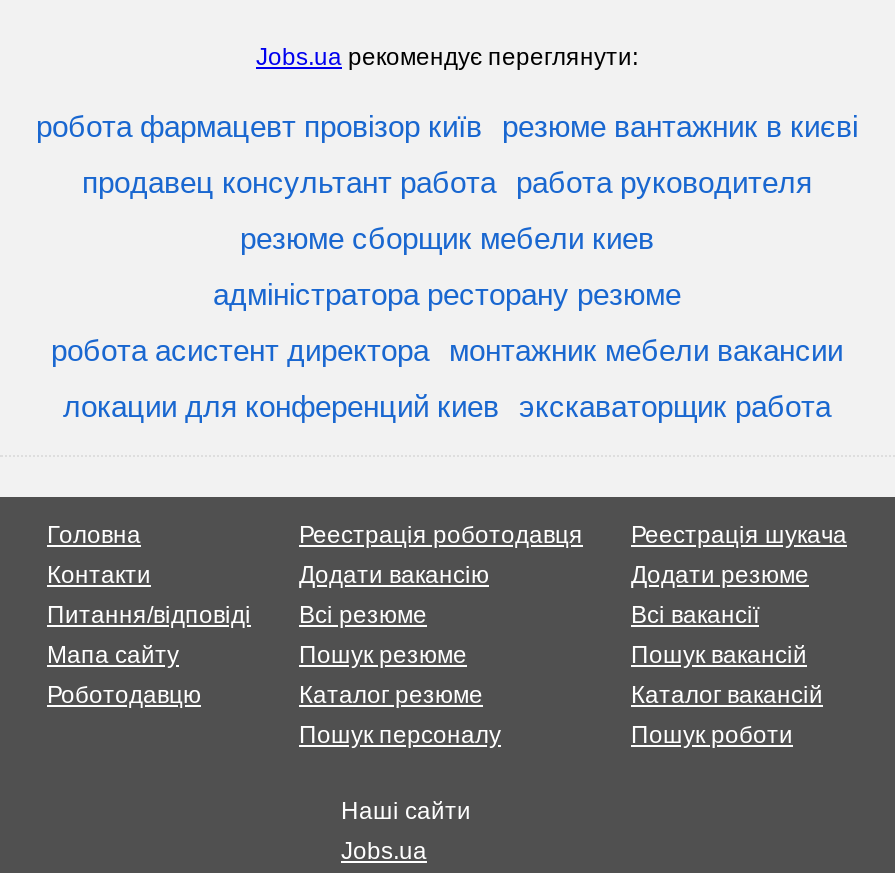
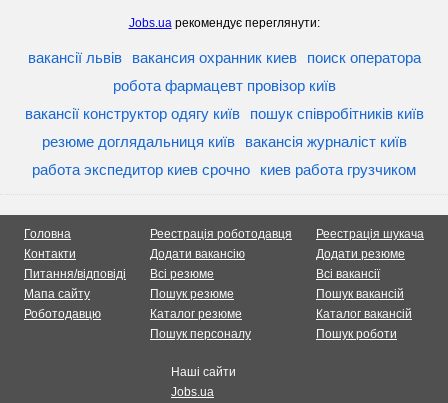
[36,110,858,424] робота фармацевт провізор київ резюме вантажник в києві | продавец консультант работа работа руководителя | резюме сборщик мебели киев | адміністратора ресторану резюме | робота асистент директора монтажник мебели вакансии | локации для конференций киев экскаваторщик работа -> [24,49,423,178] вакансії львів вакансия охранник киев поиск оператора | робота фармацевт провізор київ | вакансії конструктор одягу київ пошук співробітників київ | резюме доглядальниця київ вакансія журналіст київ | работа экспедитор киев срочно киев работа грузчиком

